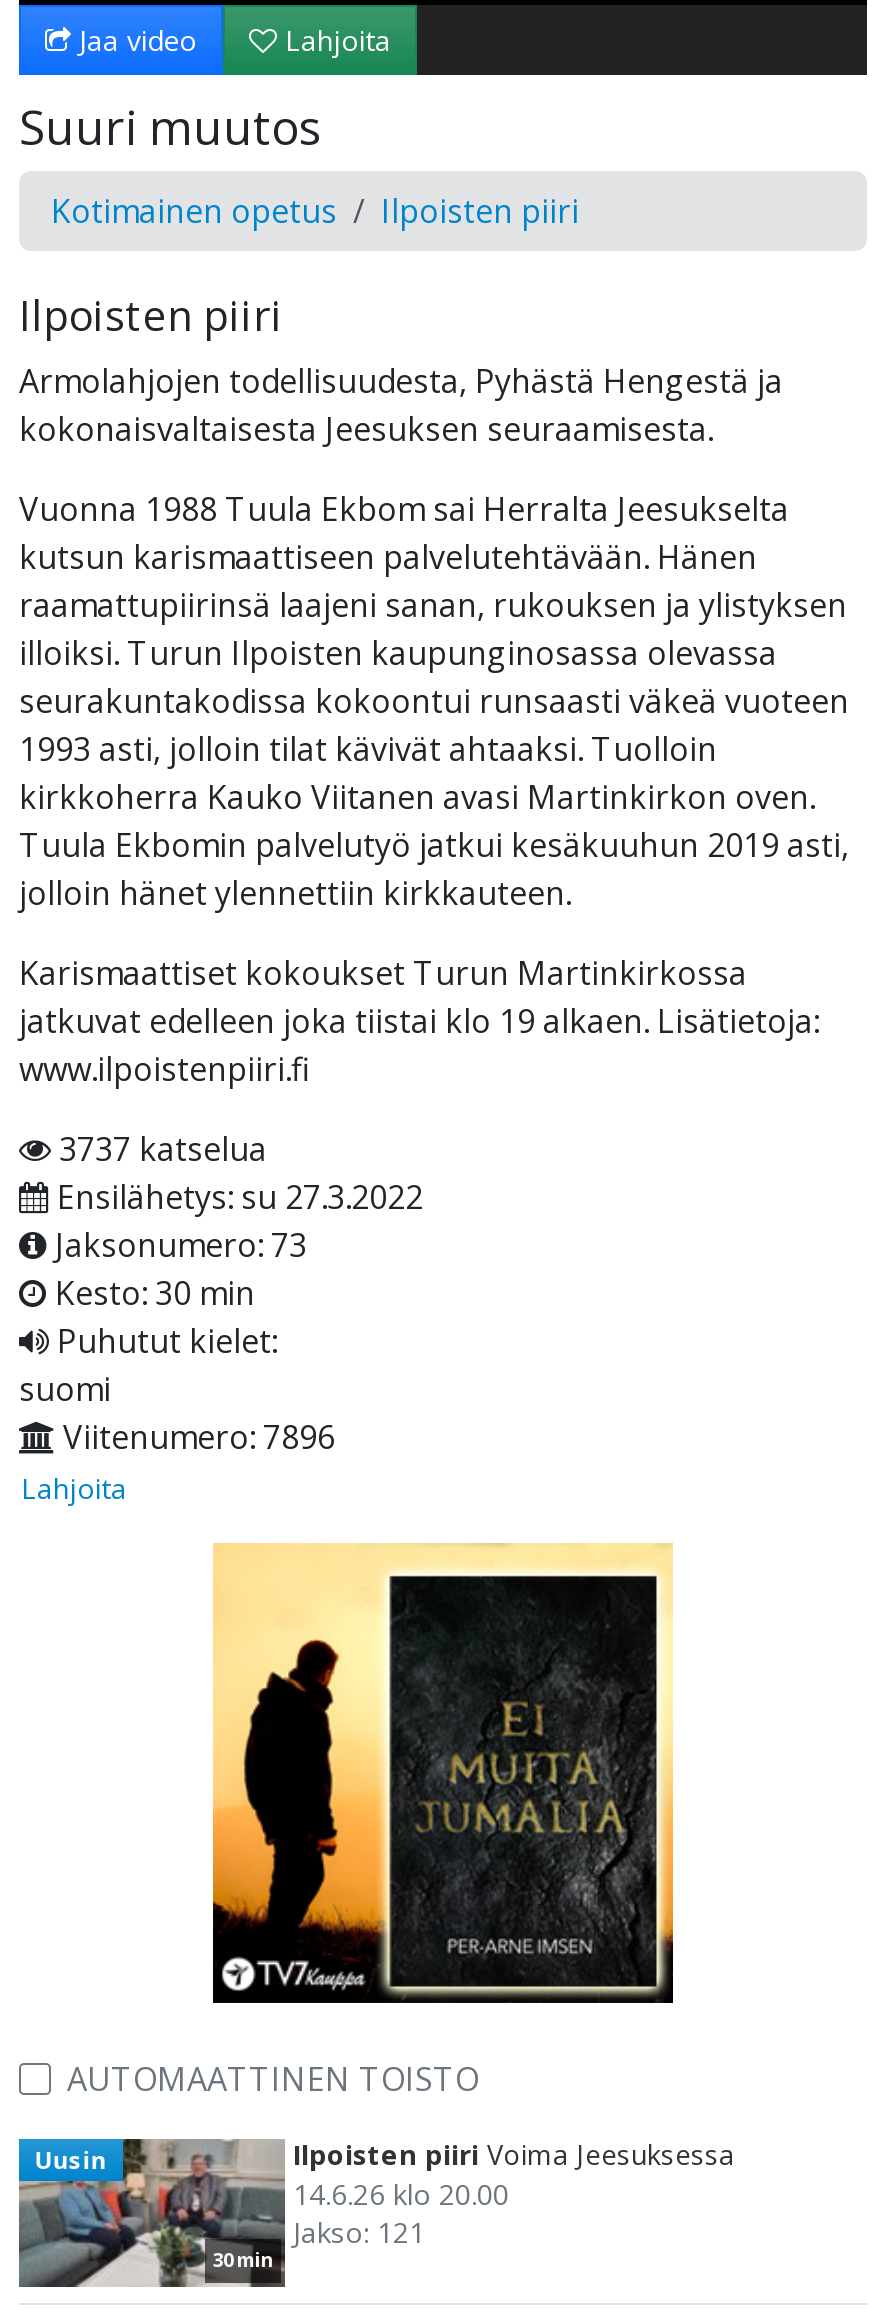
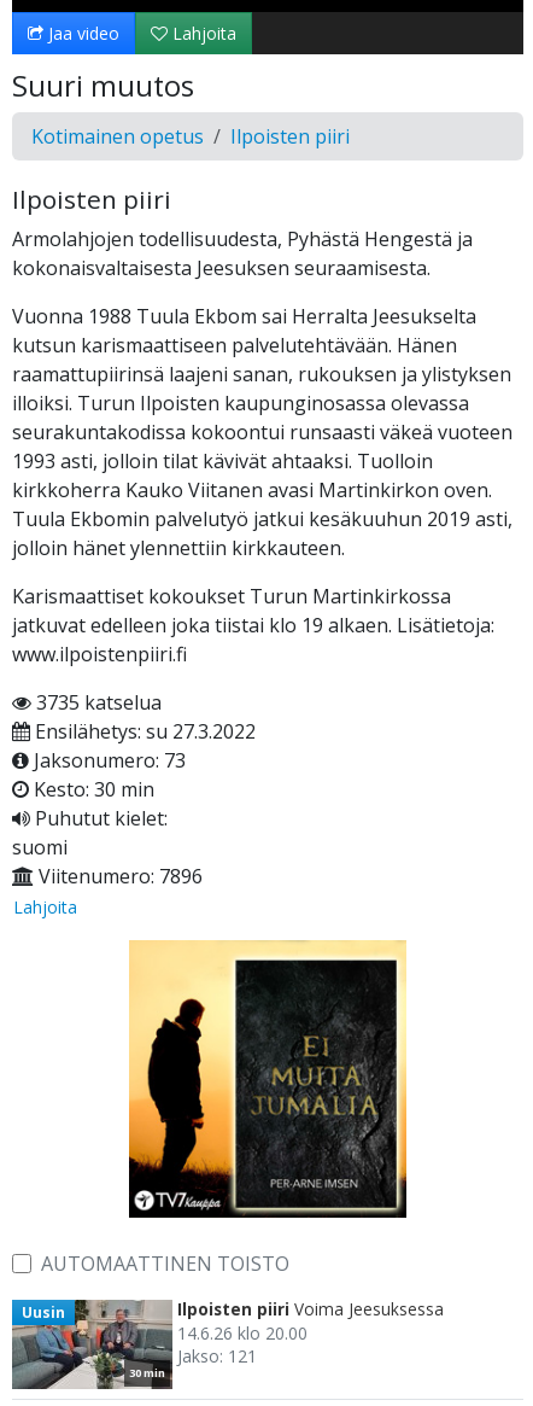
[51,1127,267,1171] 3737 katselua -> [31,689,162,716] 3735 katselua

